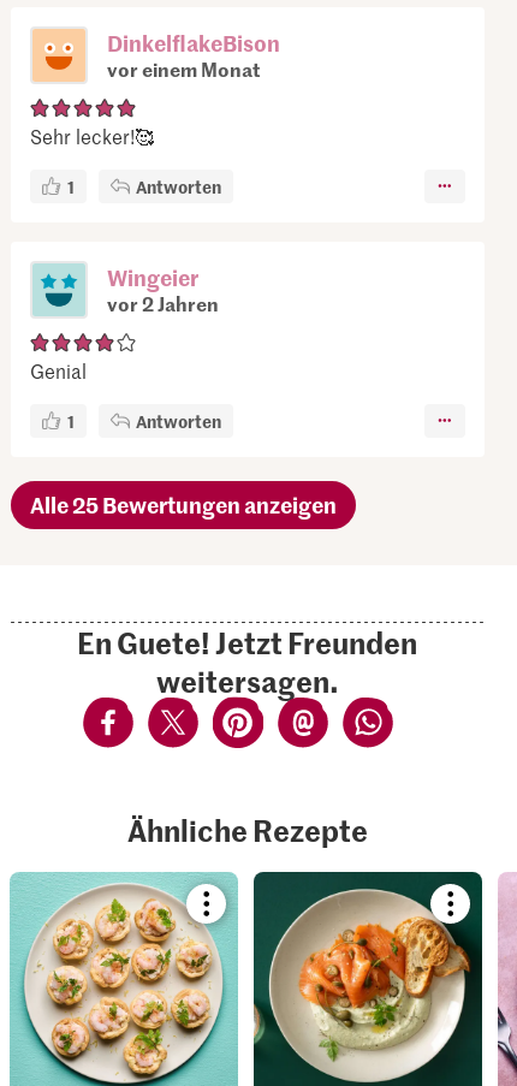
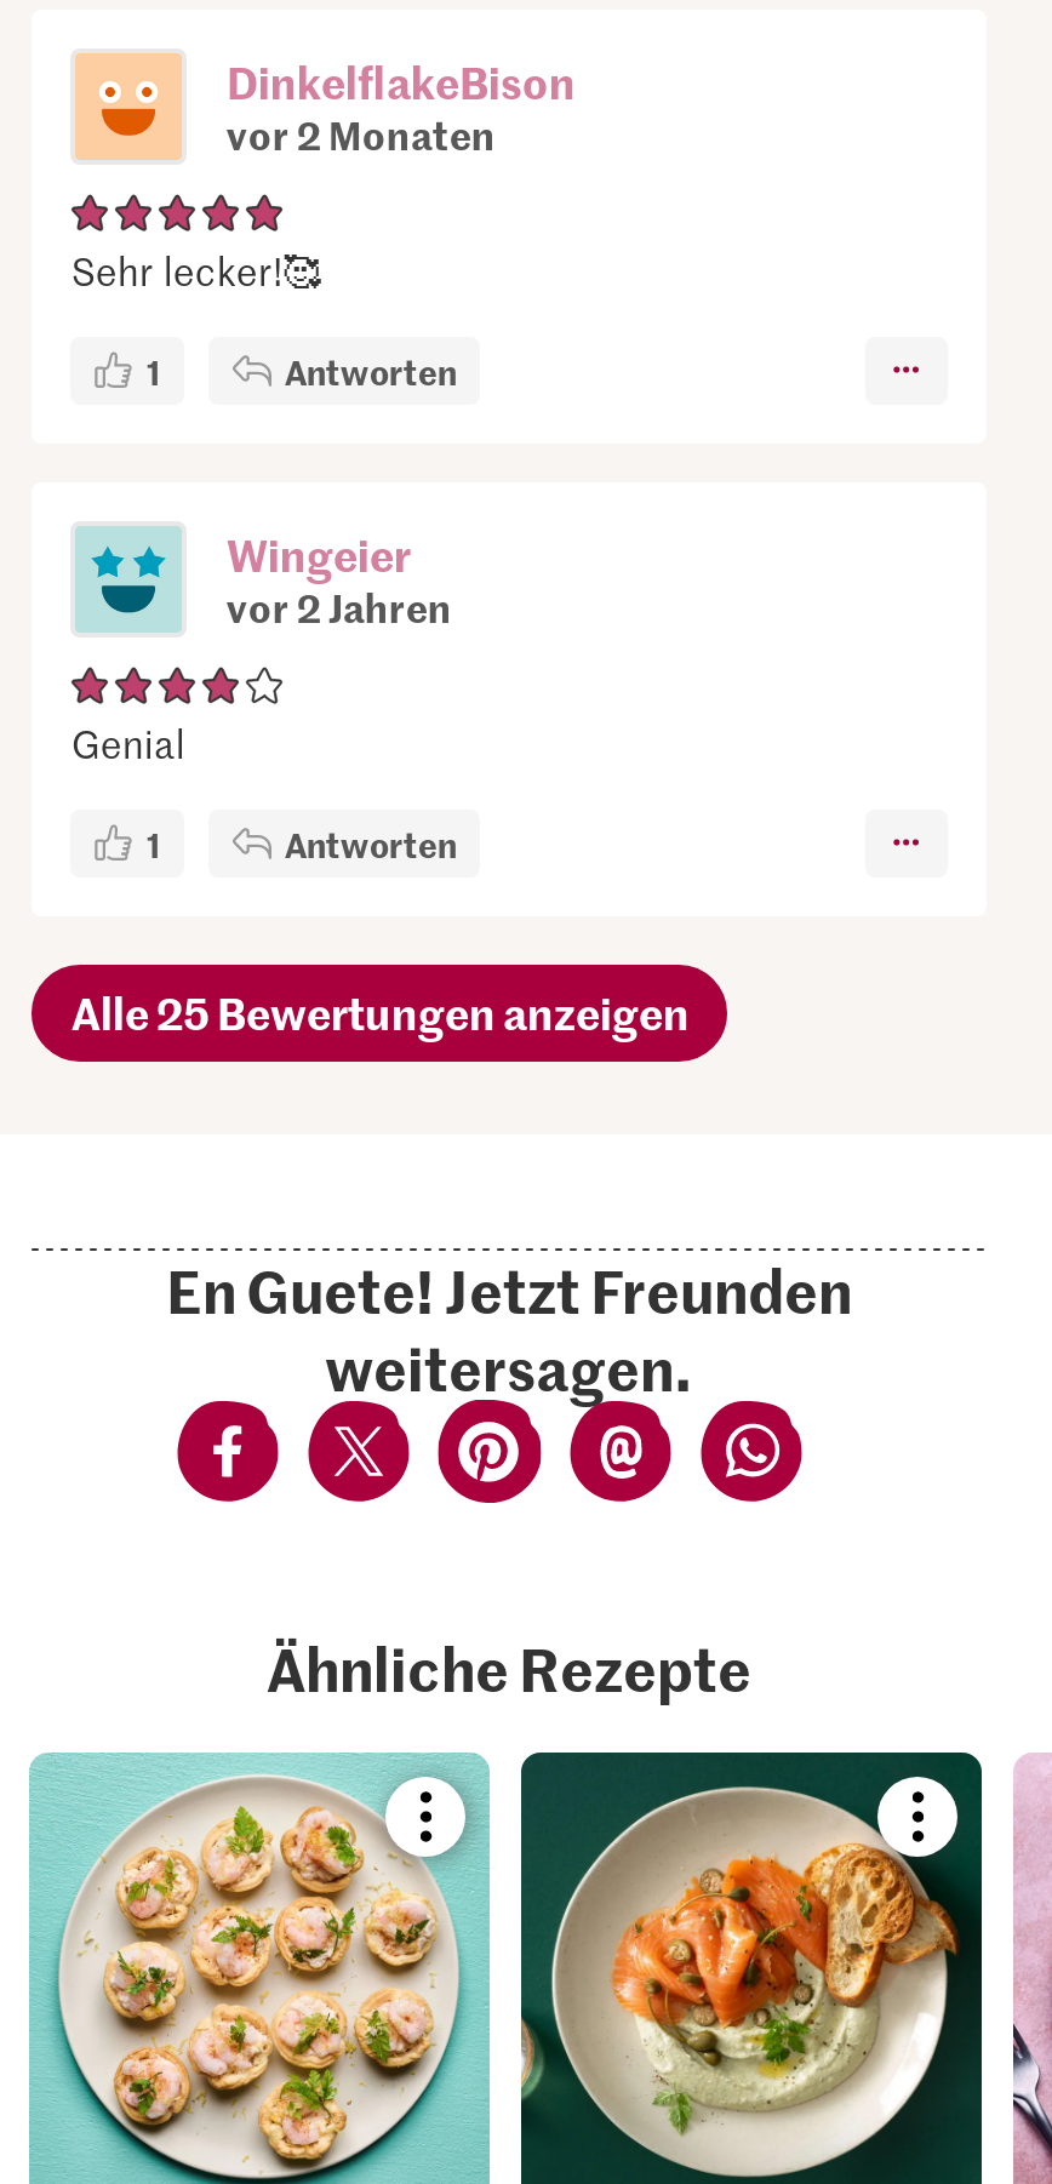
[107,55,261,82] vor einem Monat -> [226,106,495,159] vor 2 Monaten

